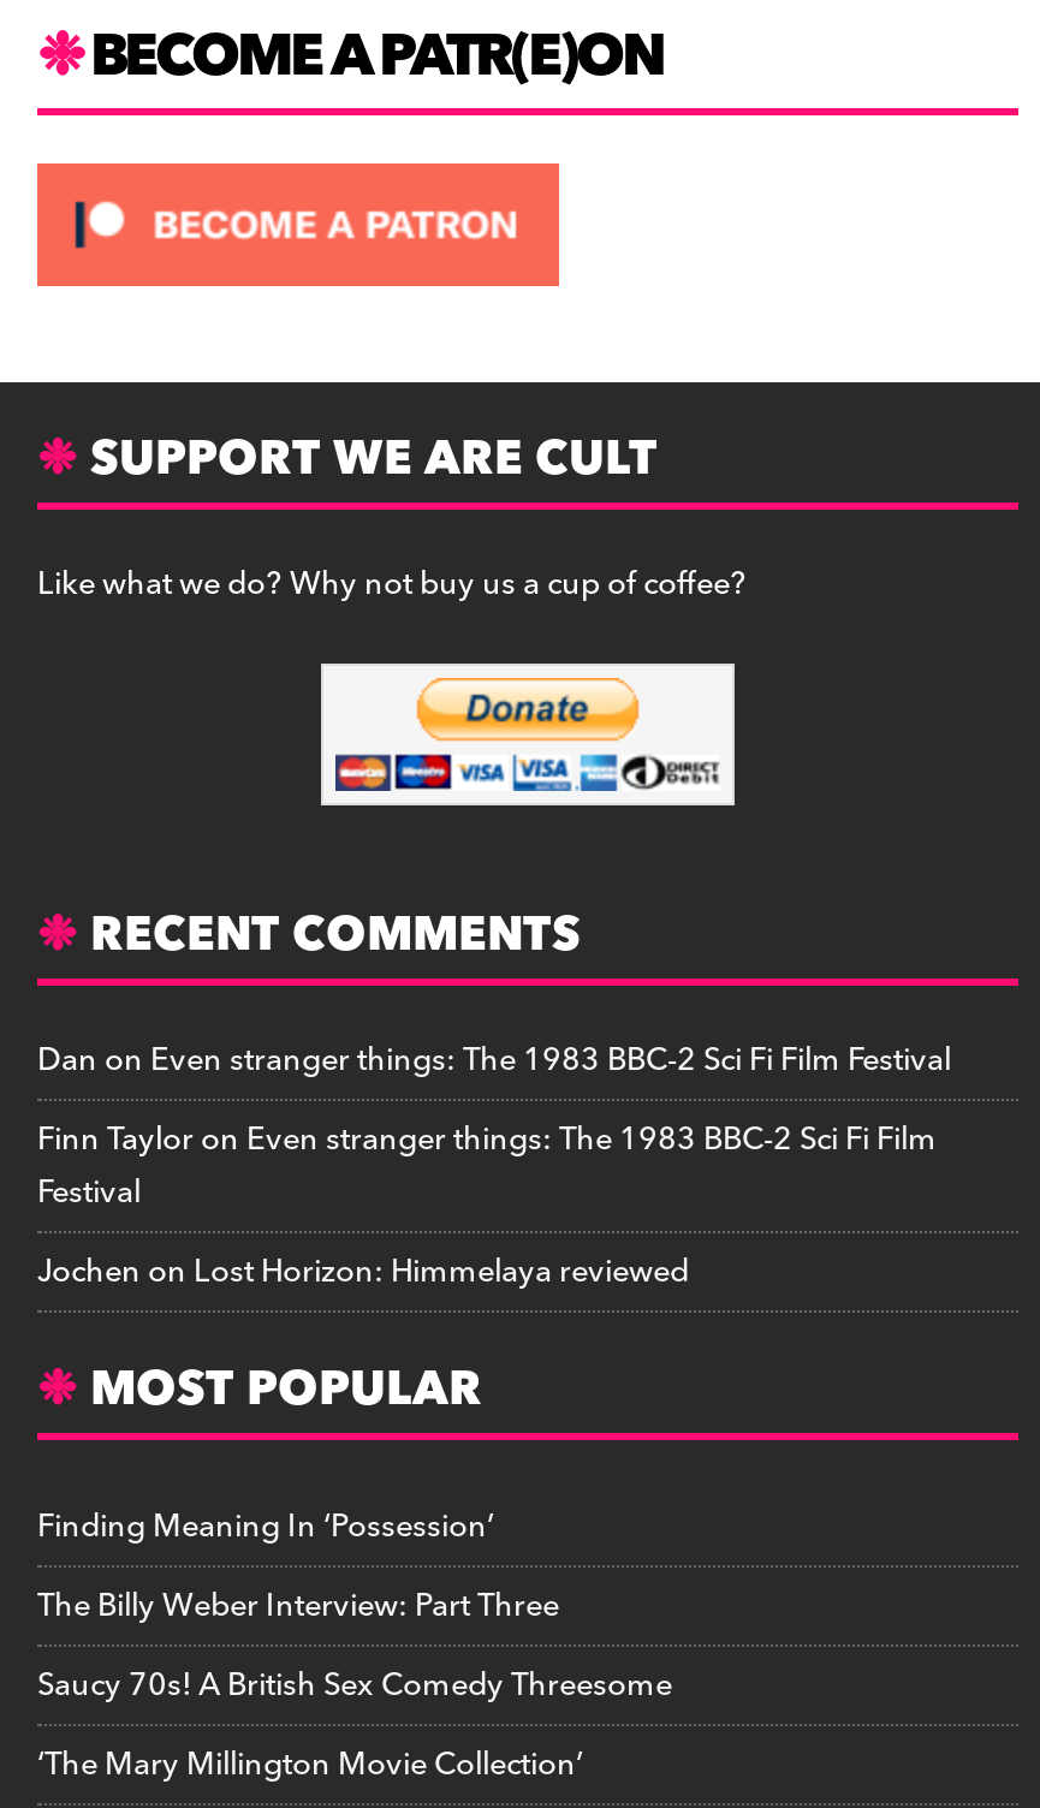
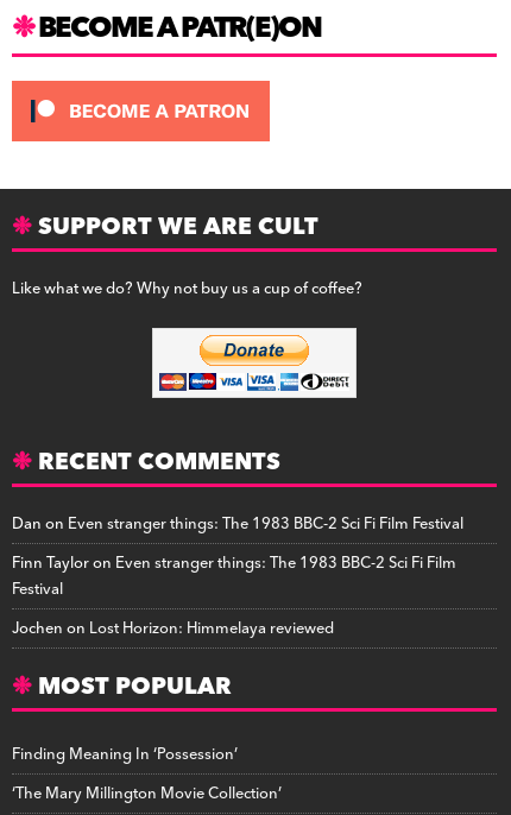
[37,1578,672,1711] The Billy Weber Interview: Part Three | Saucy 70s! A British Sex Comedy Threesome -> none

